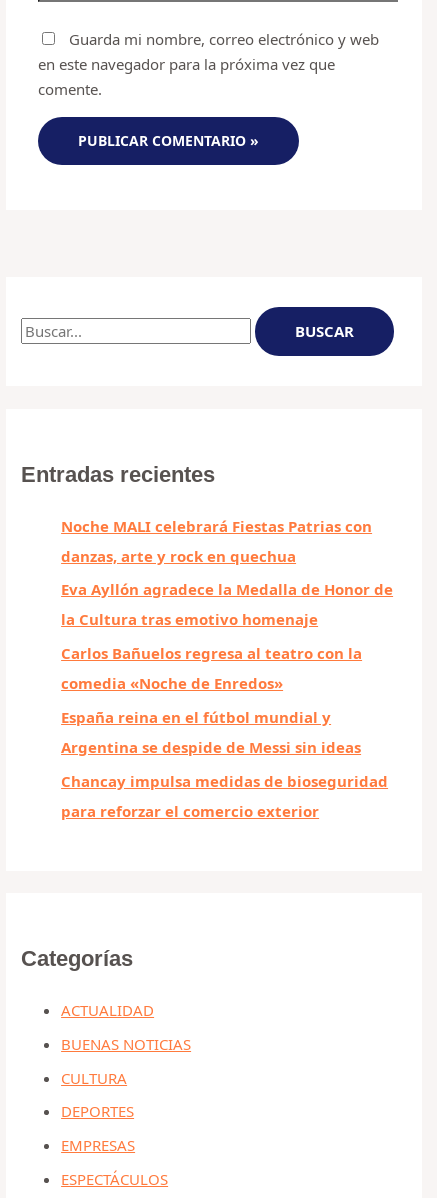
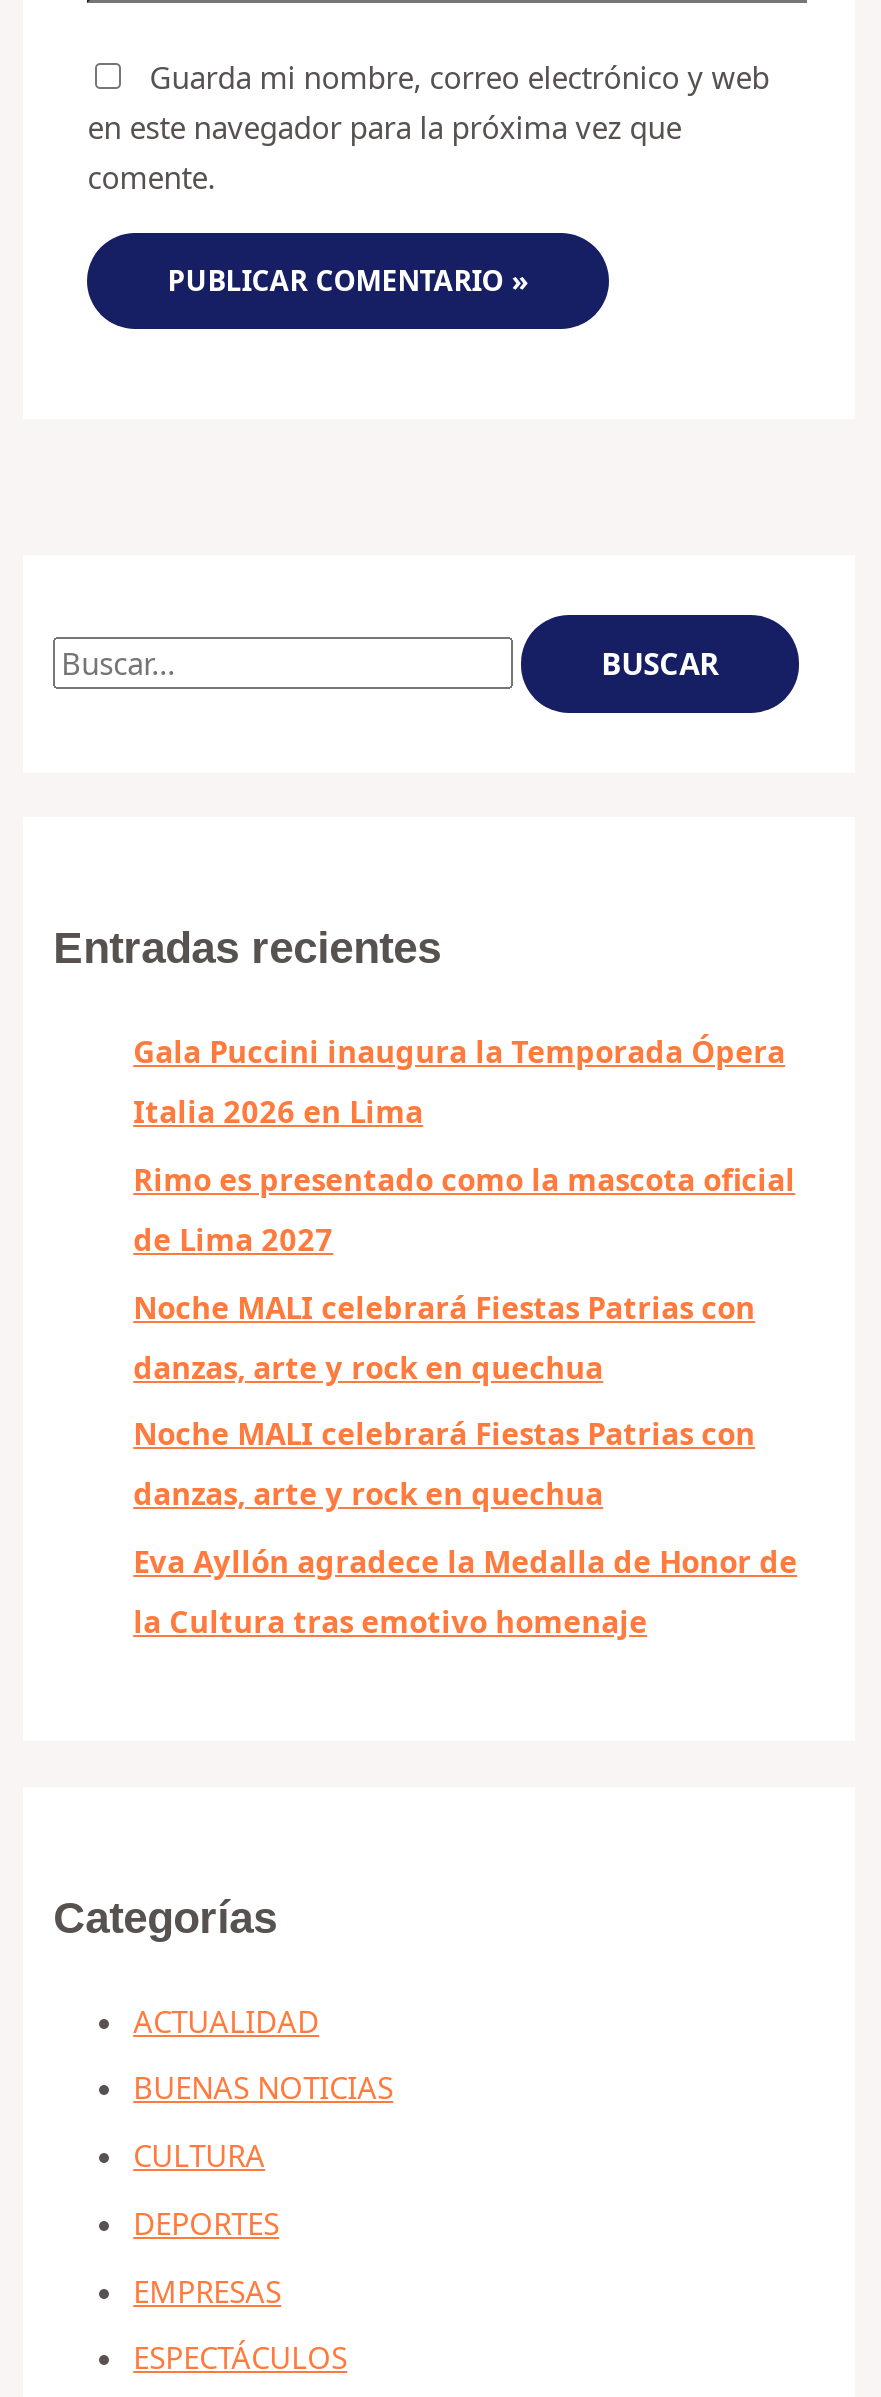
none -> [133,1031,795,1386] Gala Puccini inaugura la Temporada Ópera | Italia 2026 en Lima | Rimo es presentado como la mascota oficial | de Lima 2027 | Noche MALI celebrará Fiestas Patrias con | danzas, arte y rock en quechua
moved [61,516,393,629] -> [133,1414,797,1641]: Noche MALI celebrará Fiestas Patrias con | danzas, arte y rock en quechua | Eva Ayllón agradece la Medalla de Honor de | la Cultura tras emotivo homenaje
[61,643,388,821] Carlos Bañuelos regresa al teatro con la | comedia «Noche de Enredos» | España reina en el fútbol mundial y | Argentina se despide de Messi sin ideas | Chancay impulsa medidas de bioseguridad | para reforzar el comercio exterior -> none

